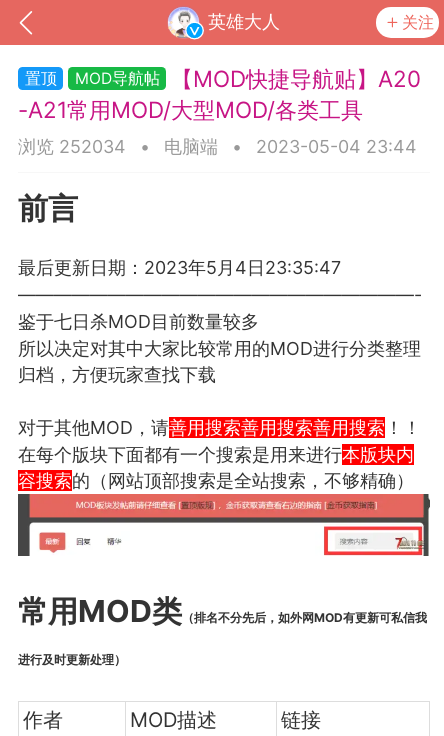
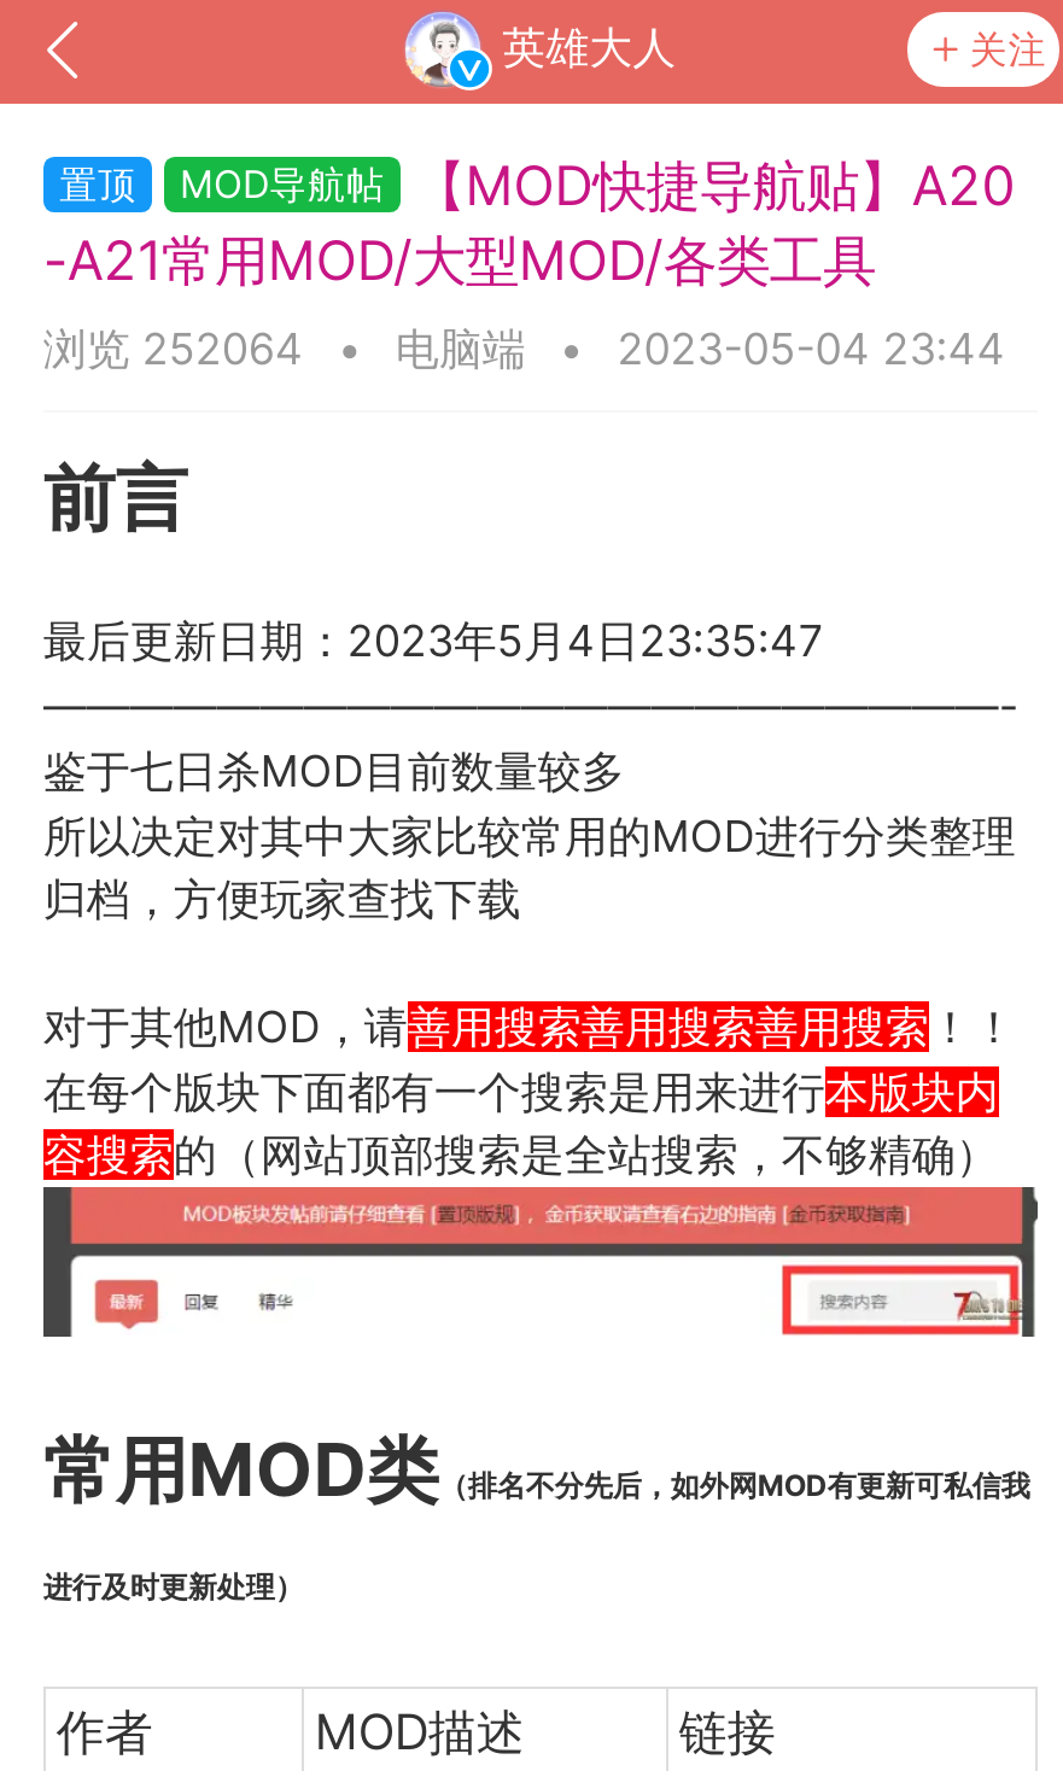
[18,136,126,157] 浏览 252034 -> [43,323,304,373] 浏览 252064

